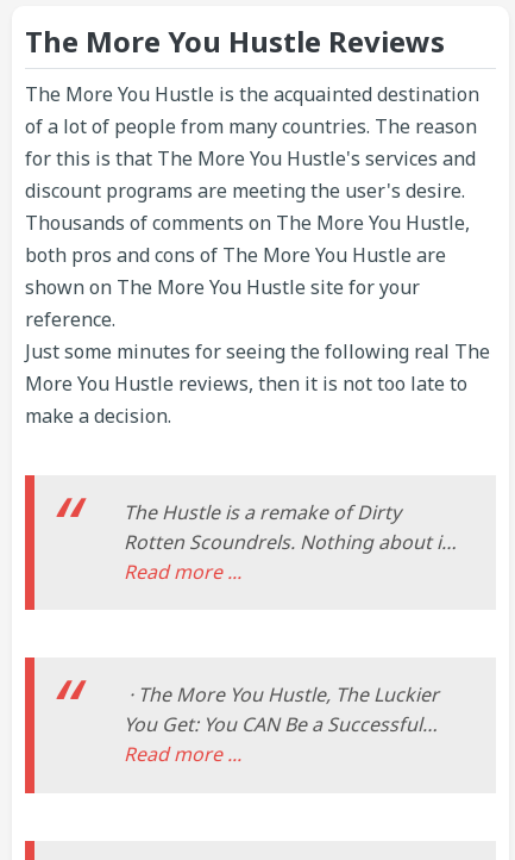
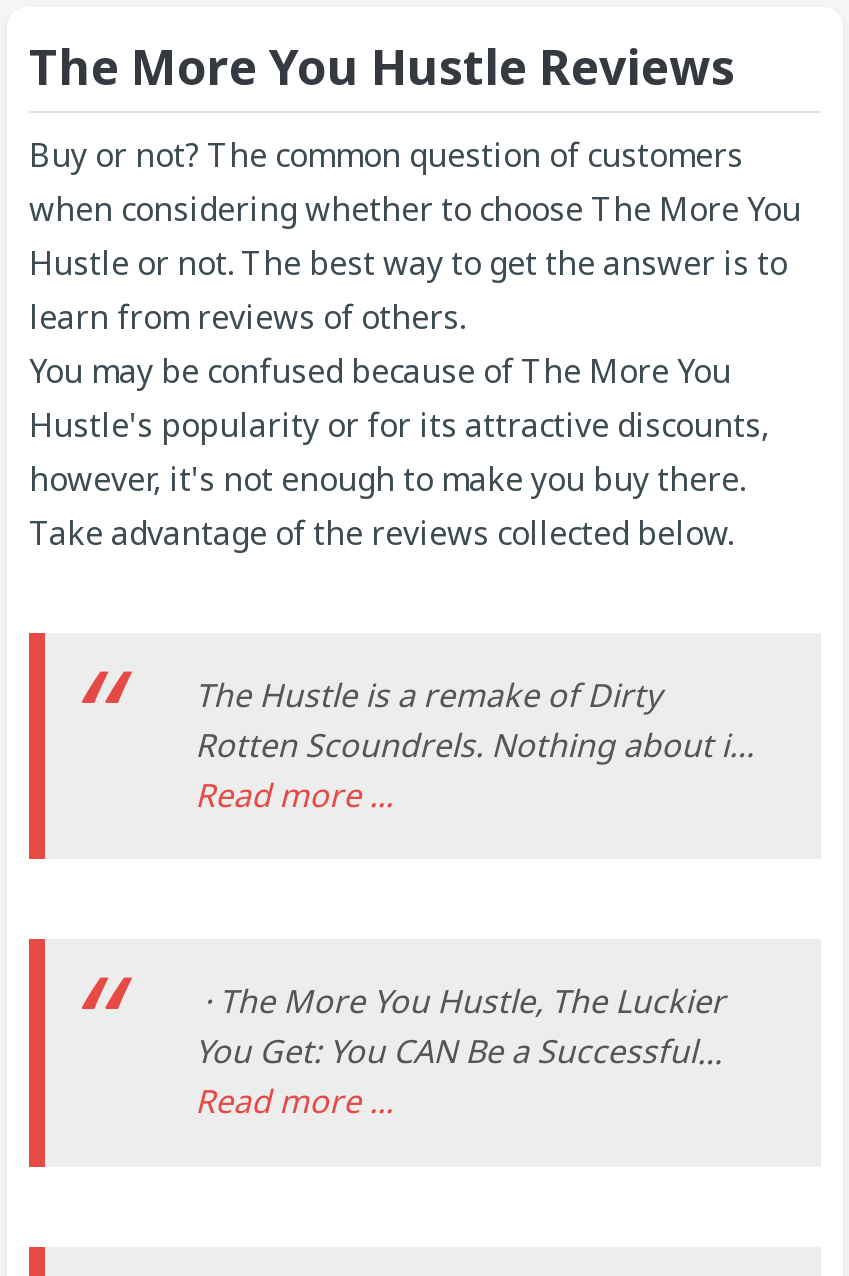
[25,81,490,429] The More You Hustle is the acquainted destination | of a lot of people from many countries. The reason | for this is that The More You Hustle's services and | discount programs are meeting the user's desire. | Thousands of comments on The More You Hustle, | both pros and cons of The More You Hustle are | shown on The More You Hustle site for your | reference. | Just some minutes for seeing the following real The | More You Hustle reviews, then it is not too late to | make a decision. -> [29,133,801,555] Buy or not? The common question of customers | when considering whether to choose The More You | Hustle or not. The best way to get the answer is to | learn from reviews of others. | You may be confused because of The More You | Hustle's popularity or for its attractive discounts, | however, it's not enough to make you buy there. | Take advantage of the reviews collected below.

